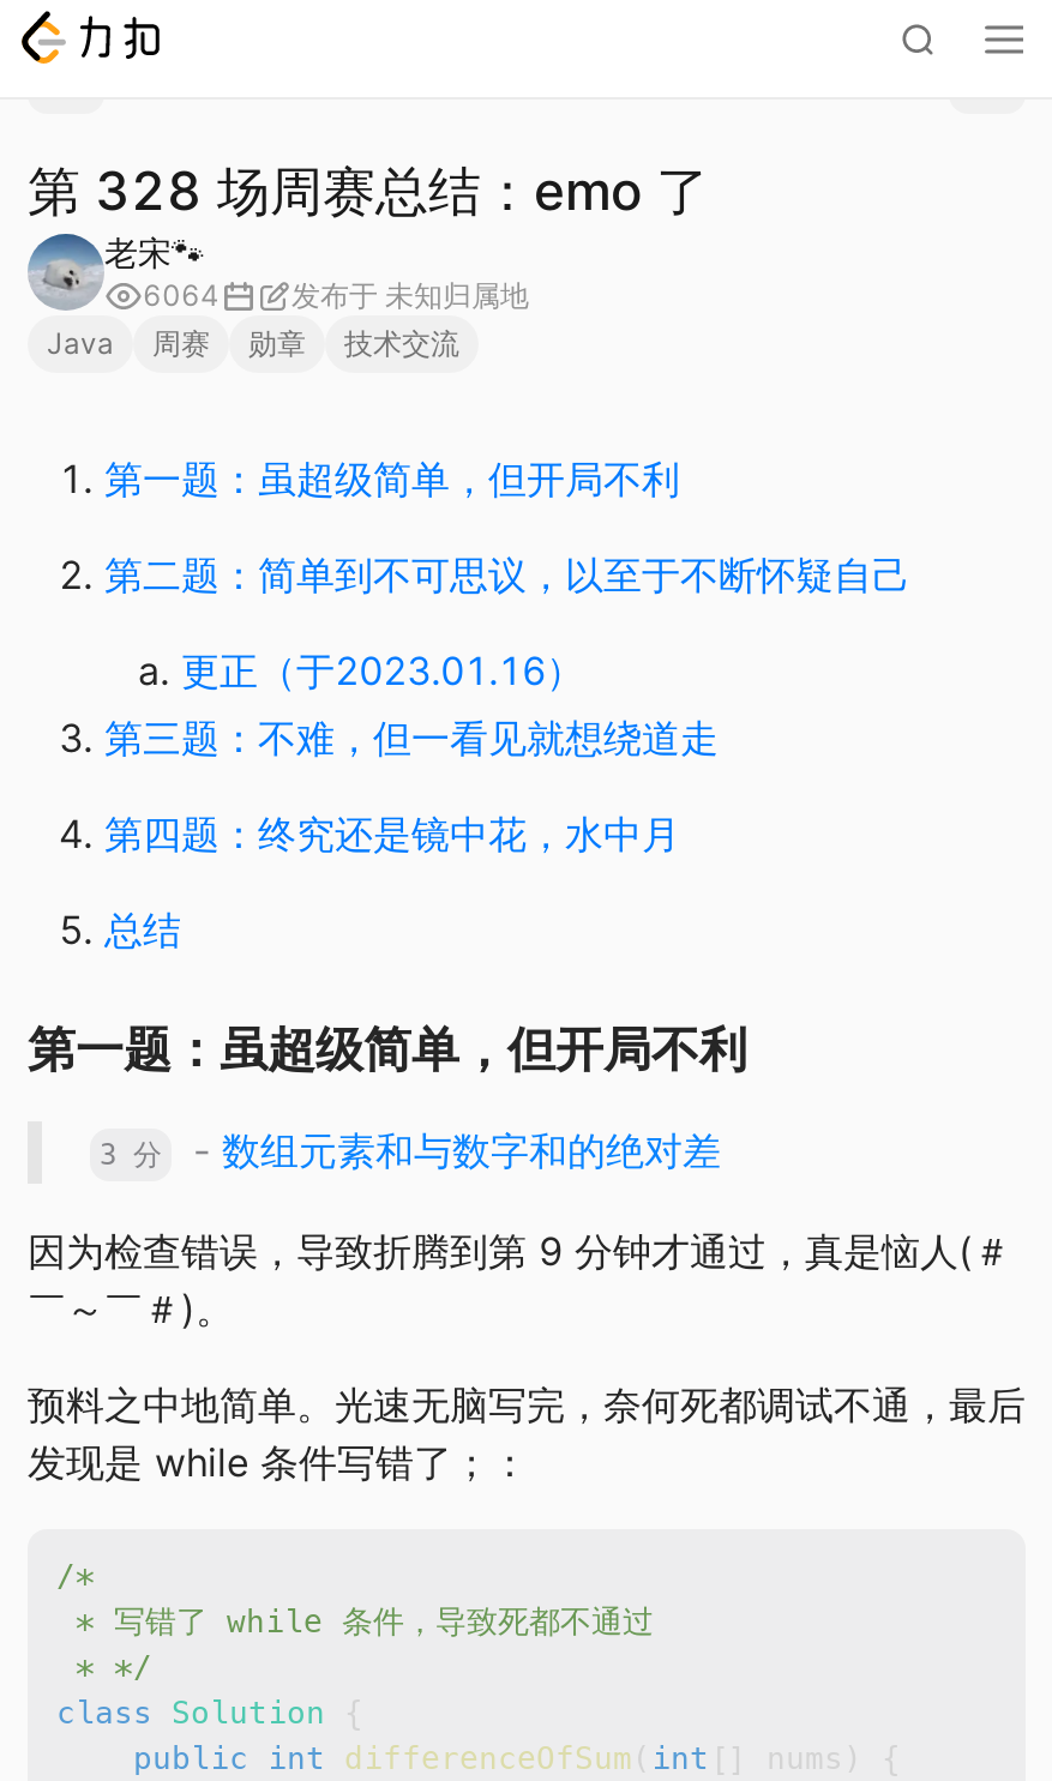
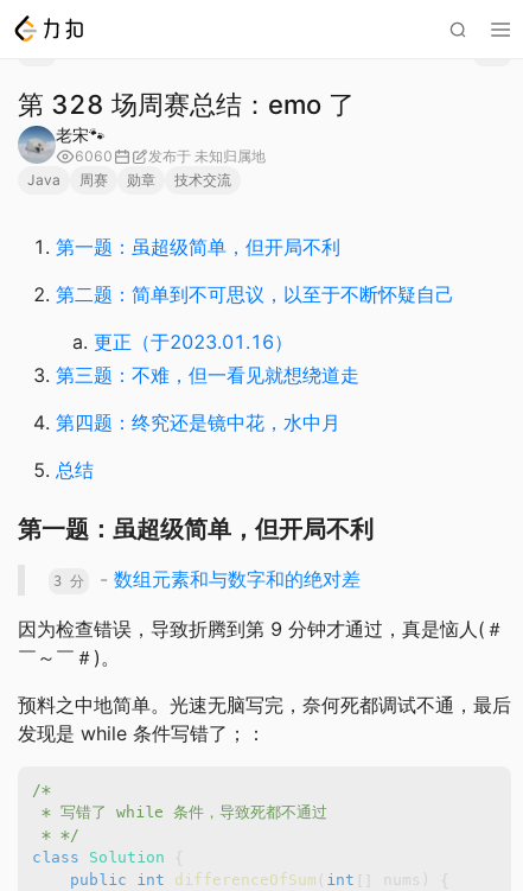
[143,277,529,313] 6064 发布于未知归属地 -> [75,147,266,165] 6060 发布于未知归属地

